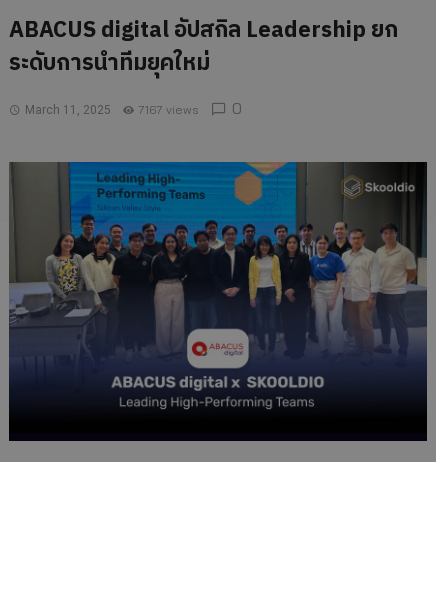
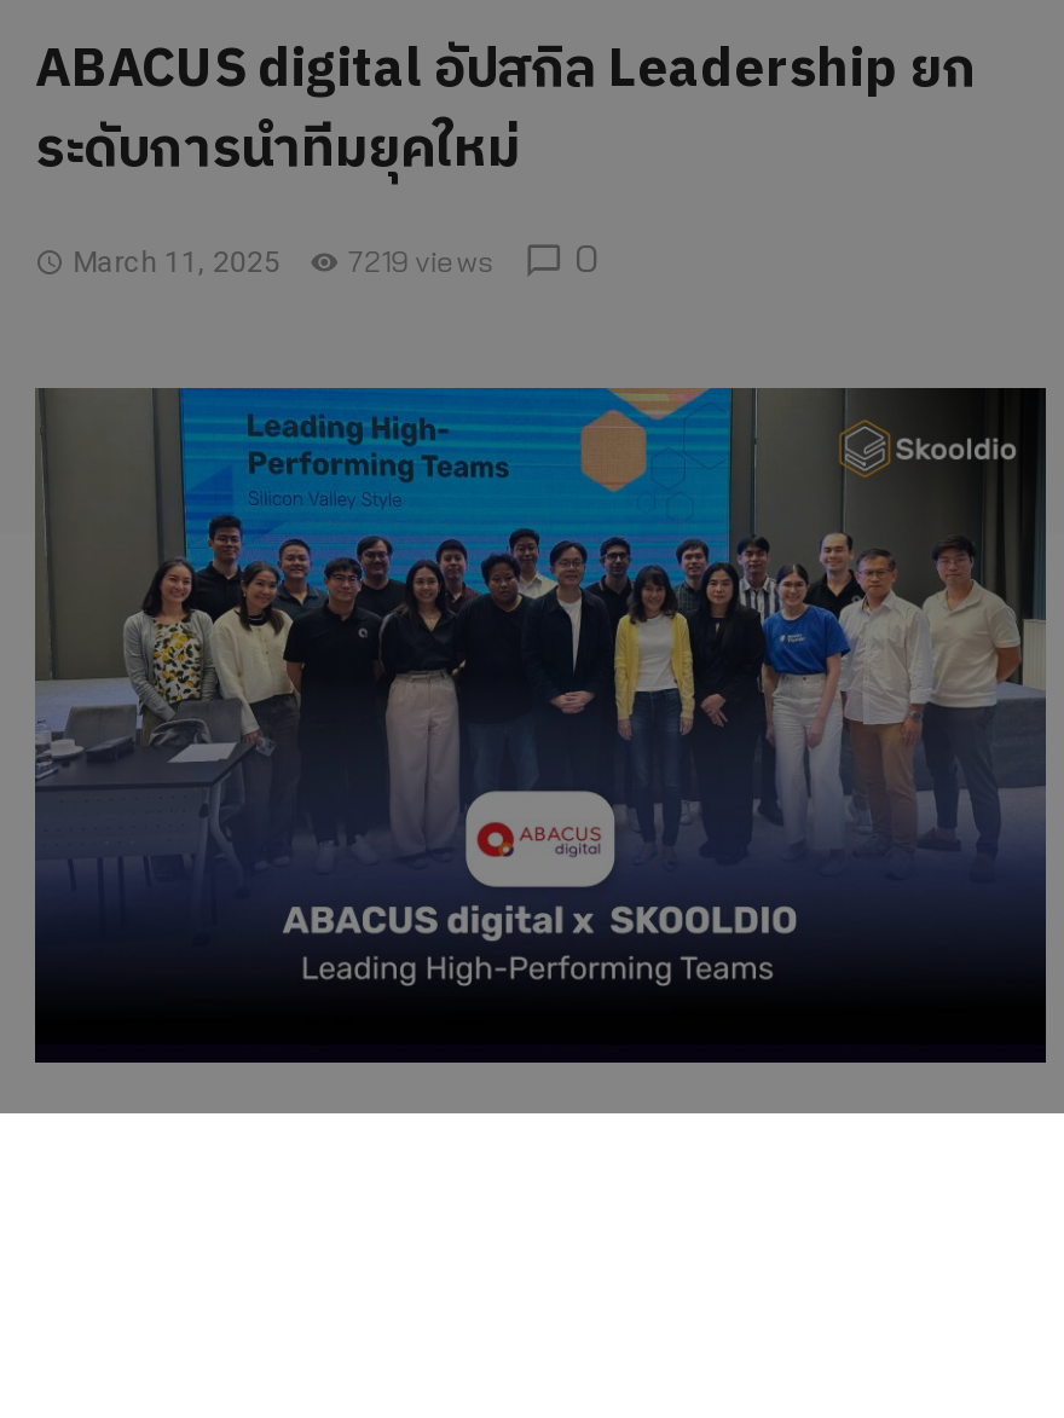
[25,102,199,117] March 11, 2025 7167 views -> [73,243,495,279] March 11, 2025 7219 views

